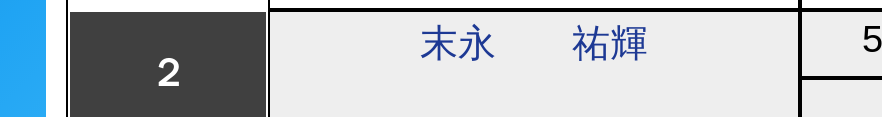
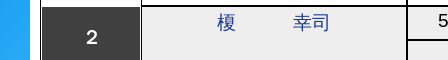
[420,22,648,64] 末永 祐輝 -> [217,12,331,33] 榎 幸司

